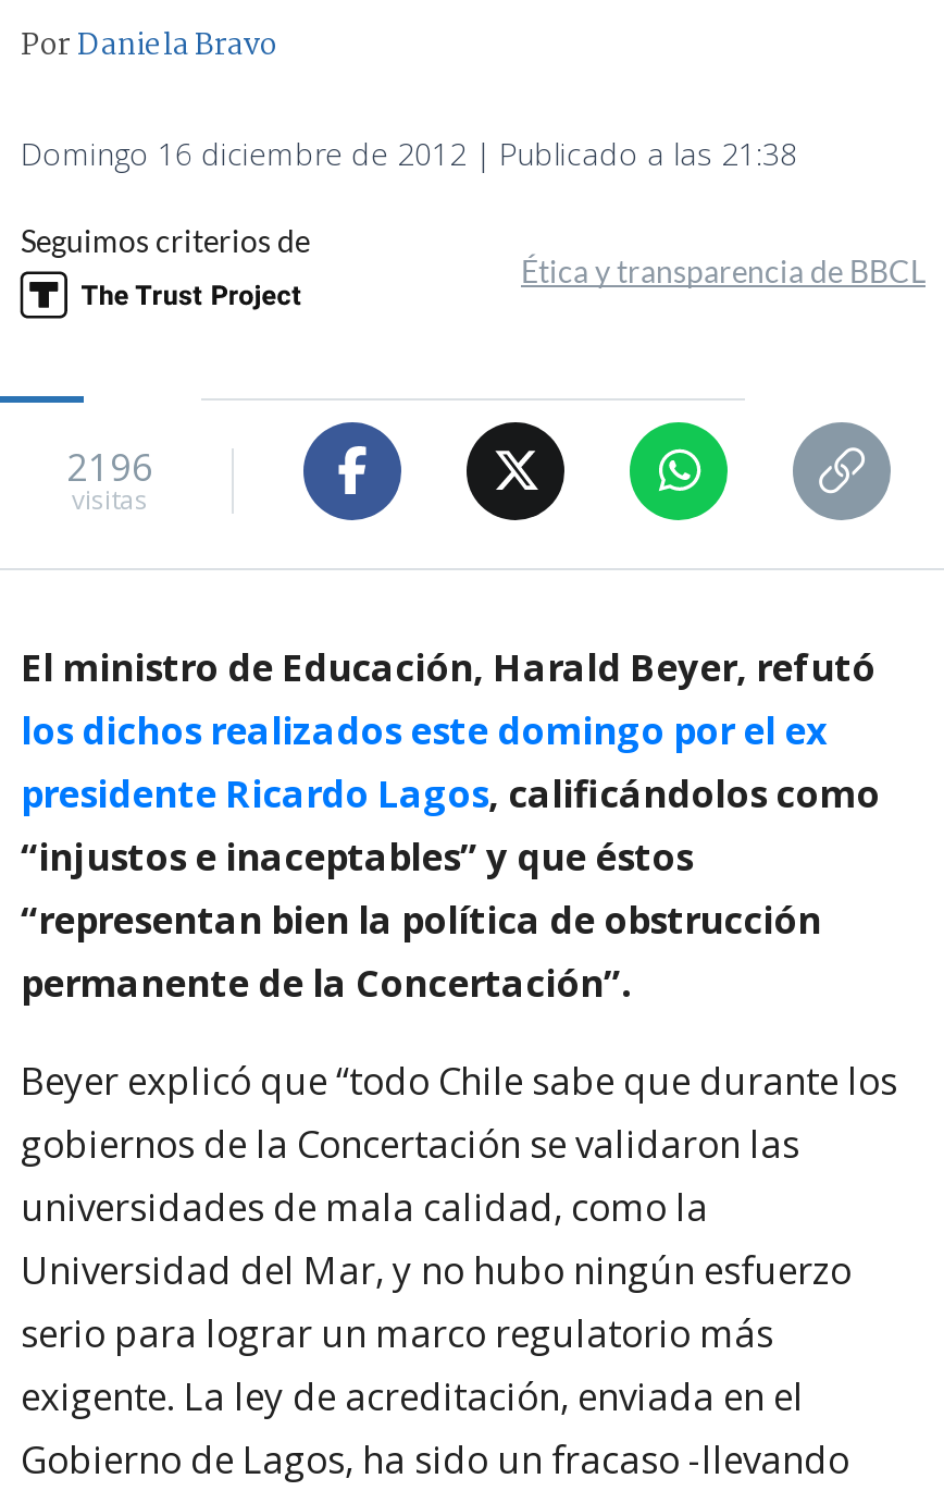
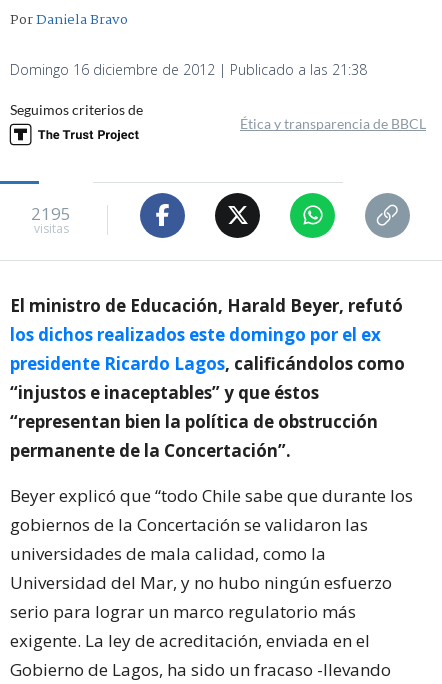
[66,443,153,493] 2196 -> [31,202,71,225] 2195

